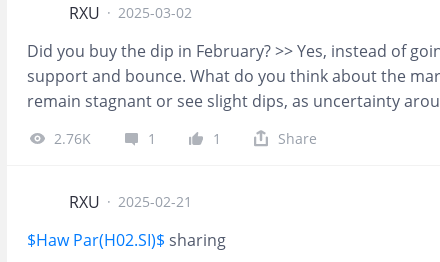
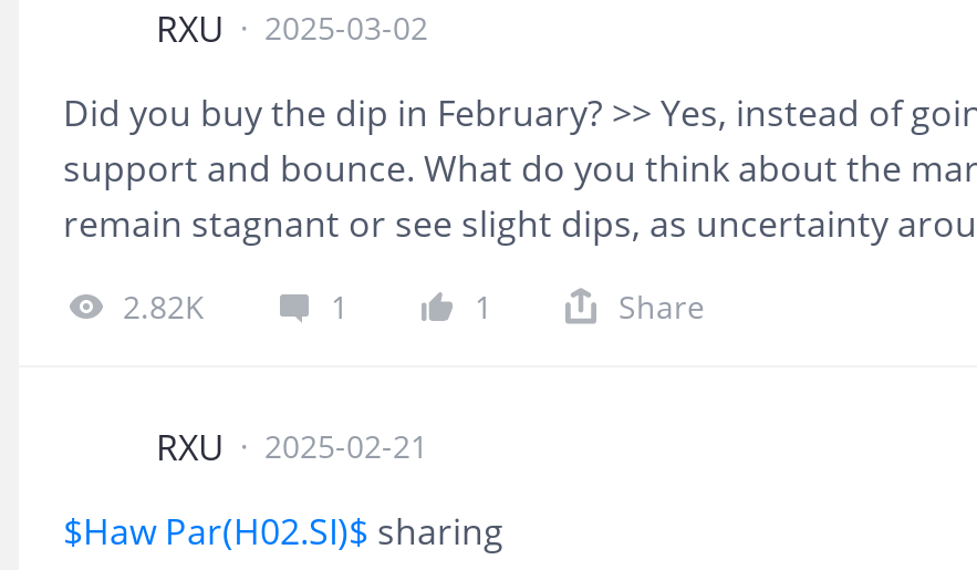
[54,129,91,148] 2.76K -> [123,285,205,327] 2.82K

